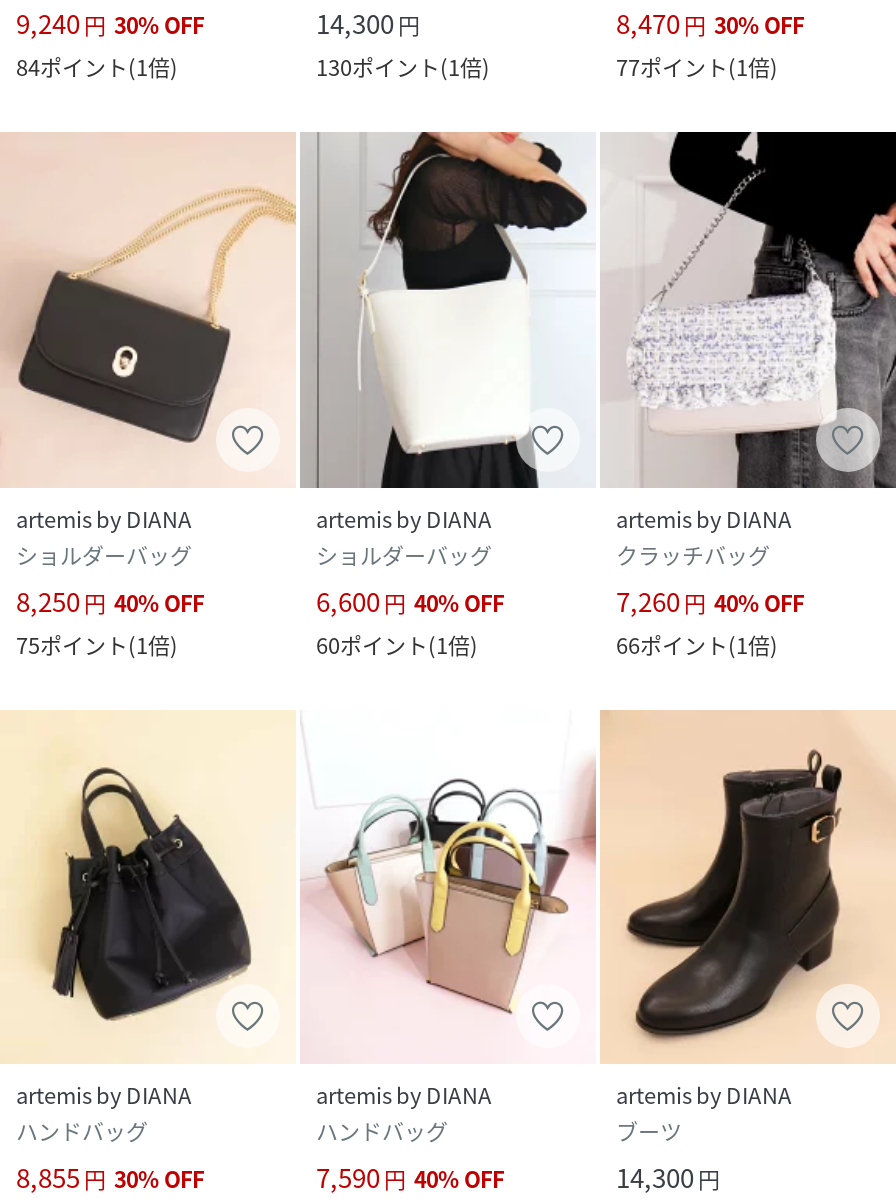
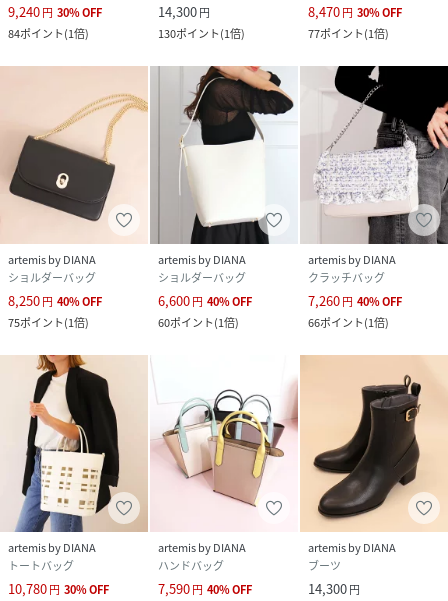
[6,710,294,1149] [image] | ハンドバッグ -> [5,354,148,574] [image] | トートバッグ
[16,1159,204,1197] 8,855 円 30% OFF -> [8,579,109,598] 10,780 円 30% OFF

